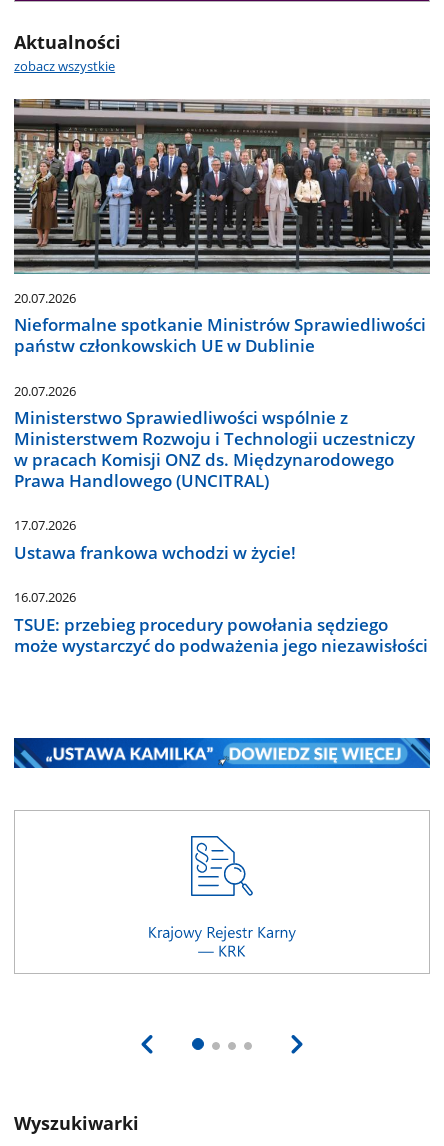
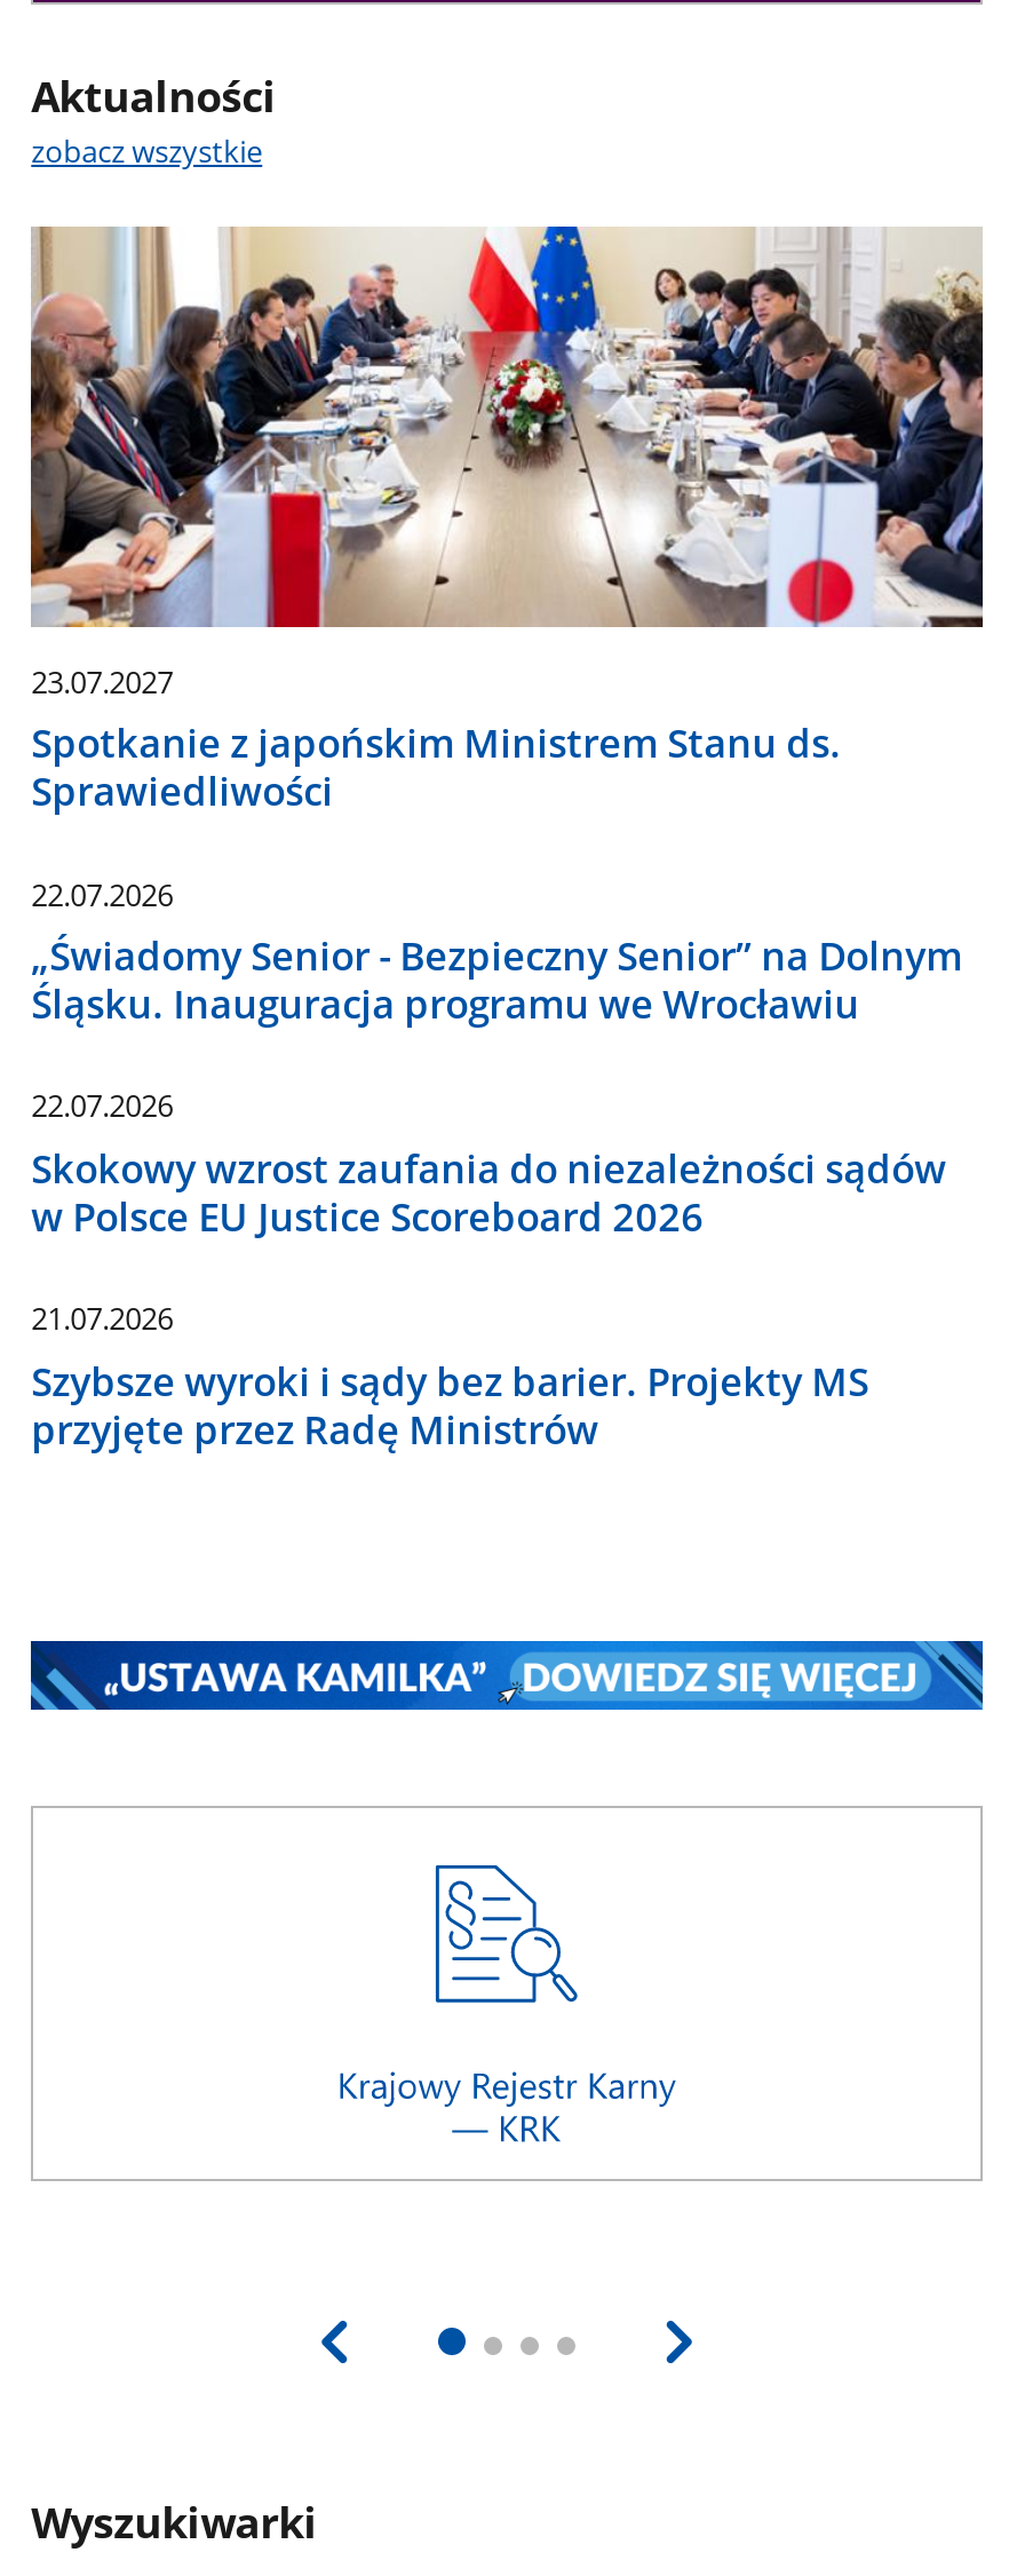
[14,98,431,357] [image] | 20.07.2026 | Nieformalne spotkanie Ministrów Sprawiedliwości | państw członkowskich UE w Dublinie -> [31,224,983,818] [image] | 23.07.2027 | Spotkanie z japońskim Ministrem Stanu ds. | Sprawiedliwości
[14,382,415,492] 20.07.2026 | Ministerstwo Sprawiedliwości wspólnie z | Ministerstwem Rozwoju i Technologii uczestniczy | w pracach Komisji ONZ ds. Międzynarodowego | Prawa Handlowego (UNCITRAL) -> [31,873,962,1030] 22.07.2026 | „Świadomy Senior - Bezpieczny Senior” na Dolnym | Śląsku. Inauguracja programu we Wrocławiu
[14,516,296,564] 17.07.2026 | Ustawa frankowa wchodzi w życie! -> [31,1086,946,1242] 22.07.2026 | Skokowy wzrost zaufania do niezależności sądów | w Polsce EU Justice Scoreboard 2026
[14,588,428,657] 16.07.2026 | TSUE: przebieg procedury powołania sędziego | może wystarczyć do podważenia jego niezawisłości -> [31,1298,869,1455] 21.07.2026 | Szybsze wyroki i sądy bez barier. Projekty MS | przyjęte przez Radę Ministrów

